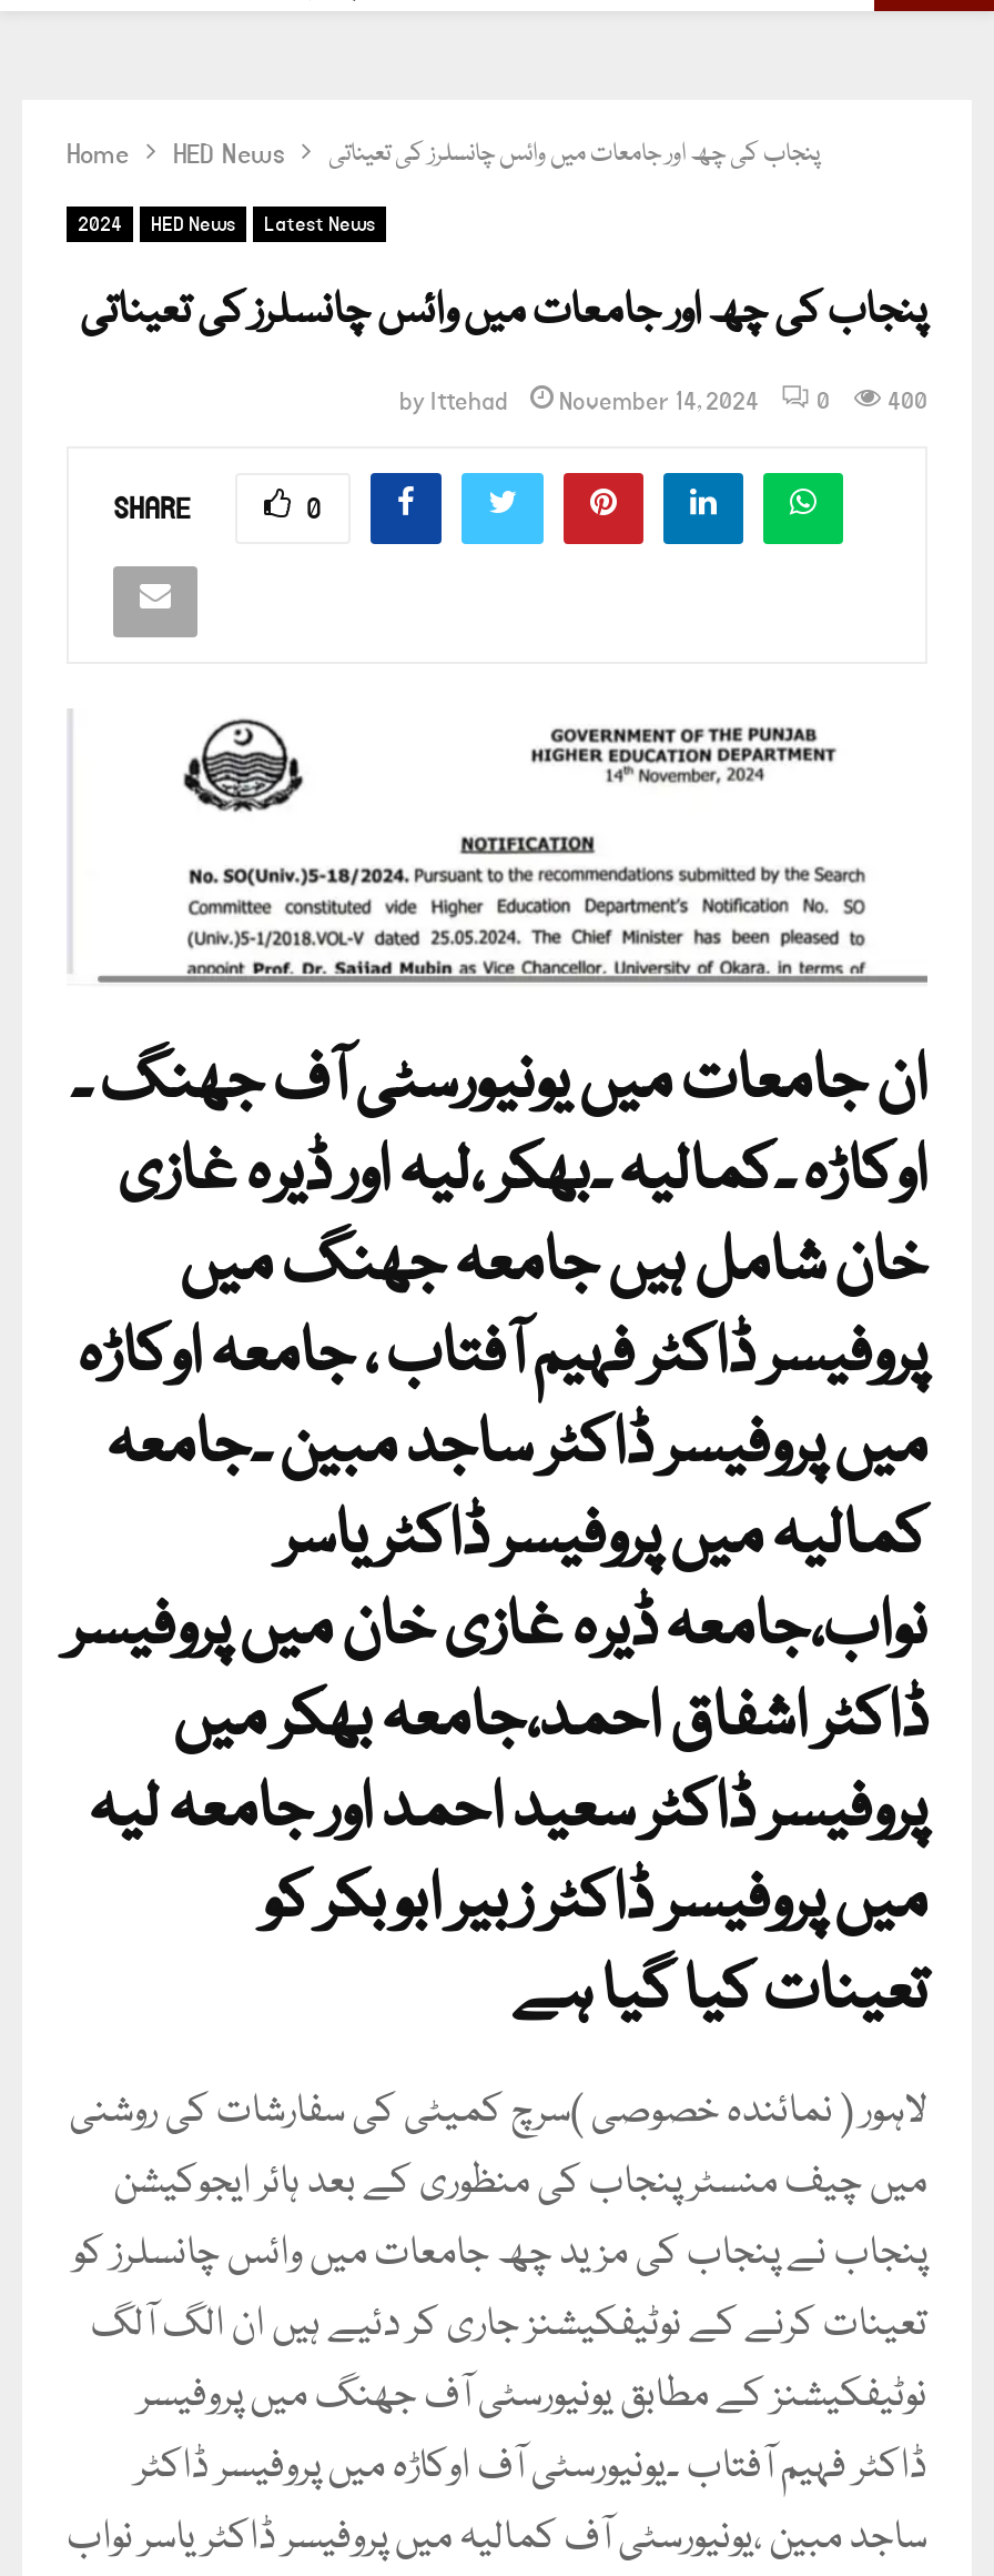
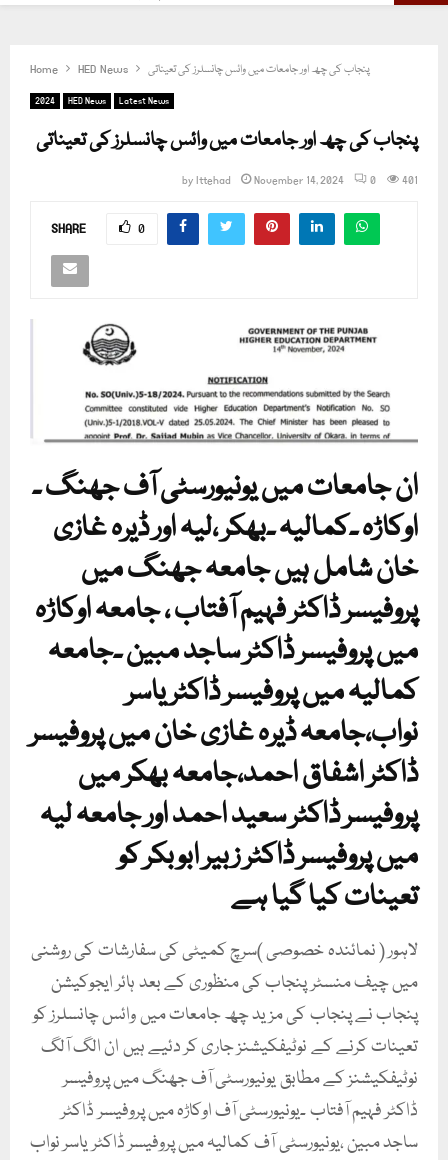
[399,384,927,420] by Ittehad November 14, 2024 0 400 -> [182,173,418,189] by Ittehad November 14, 2024 0 401

